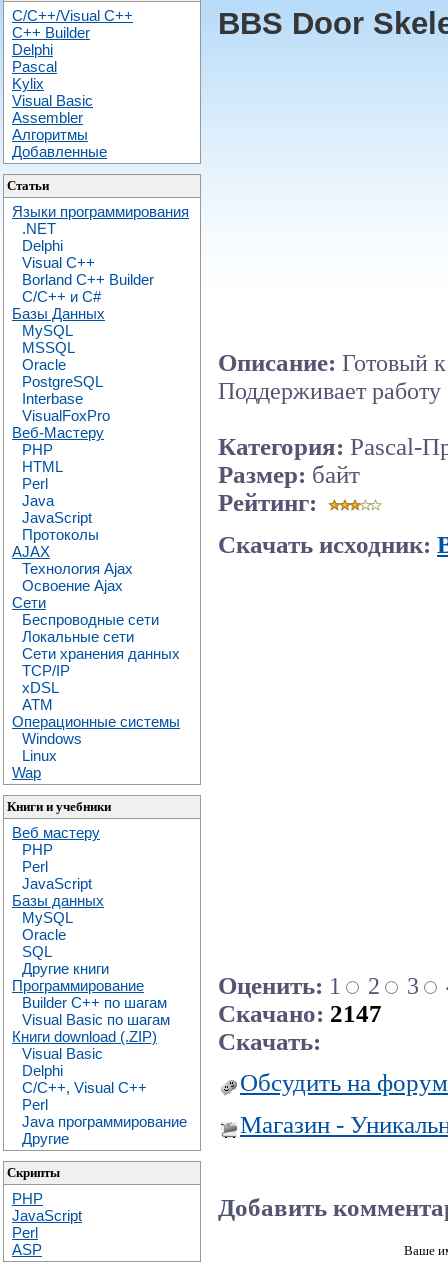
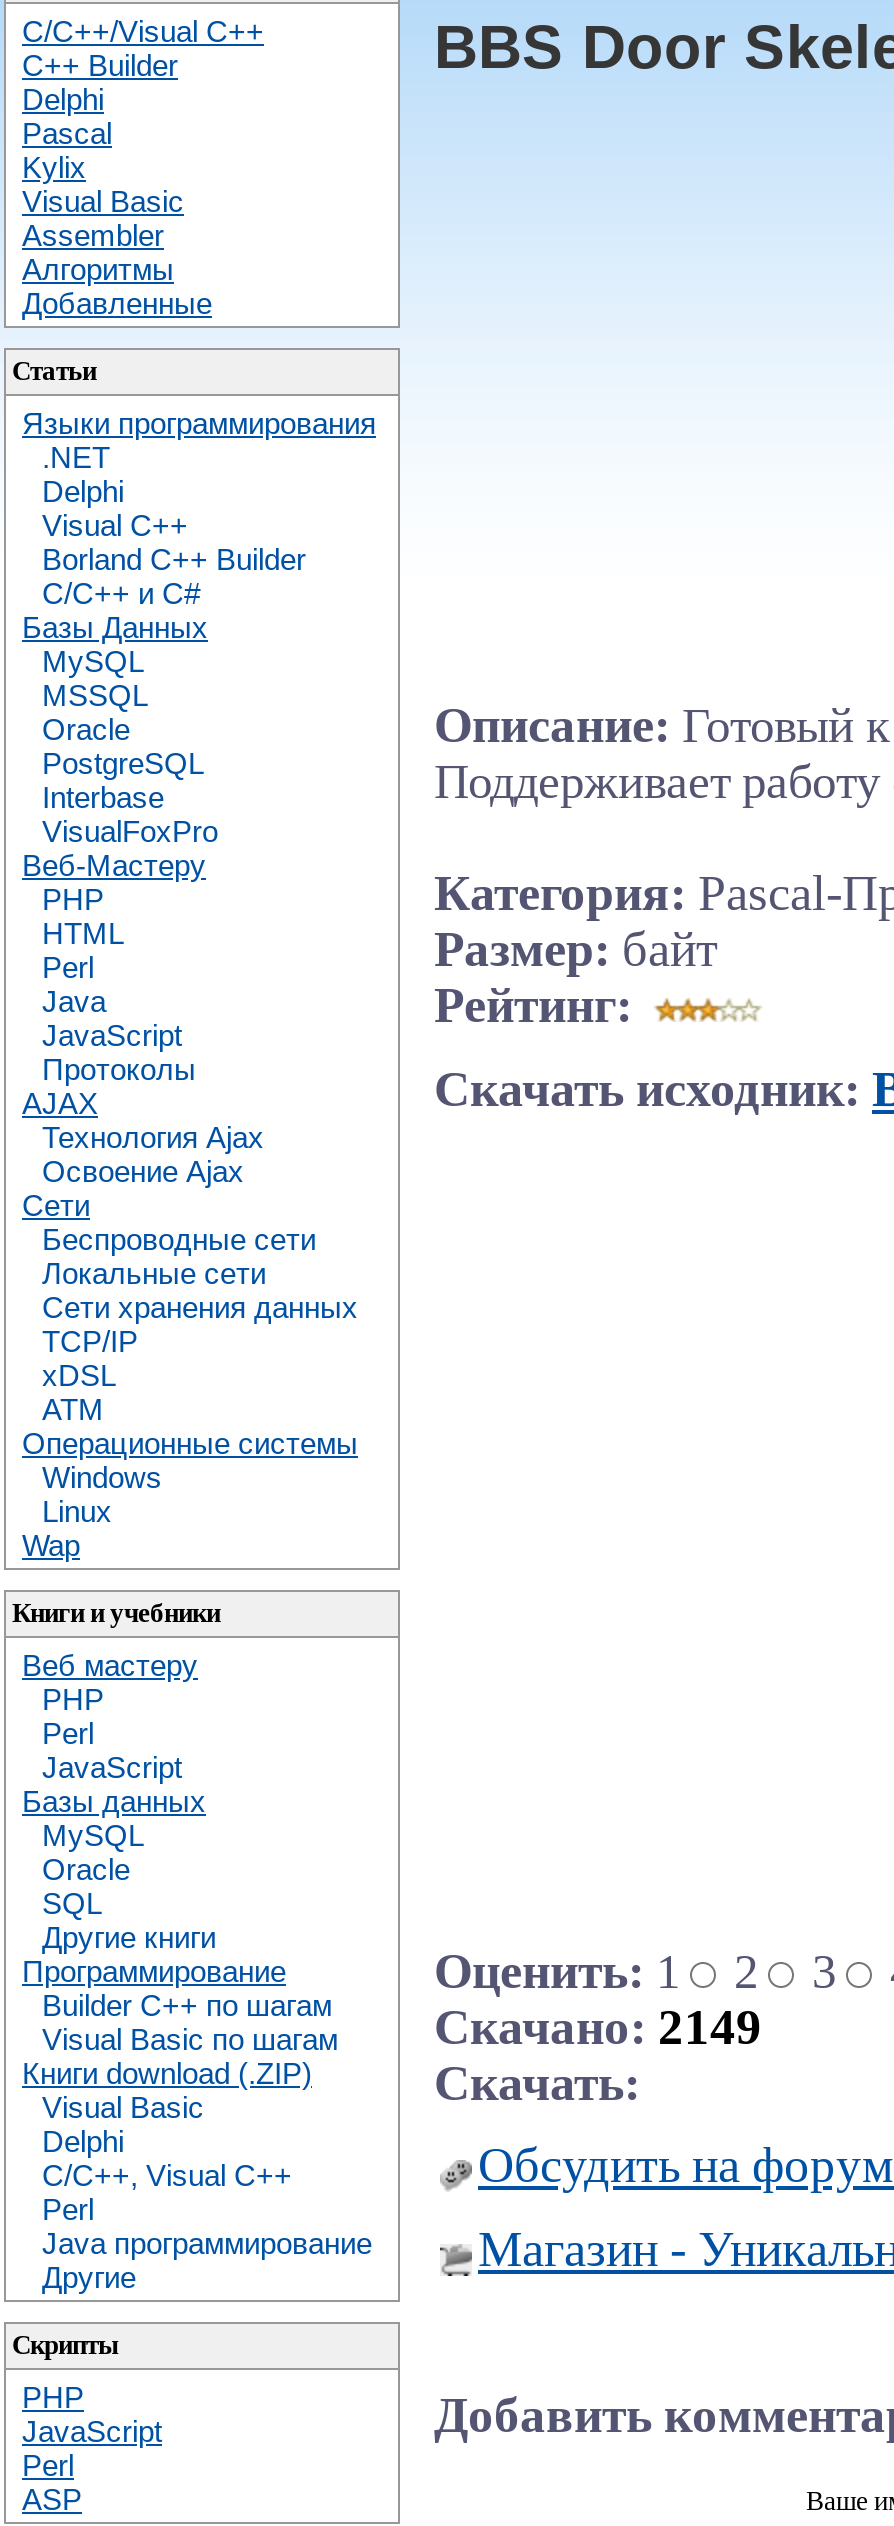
[218,1000,382,1027] Скачано: 2147 -> [434,2000,762,2054] Скачано: 2149

